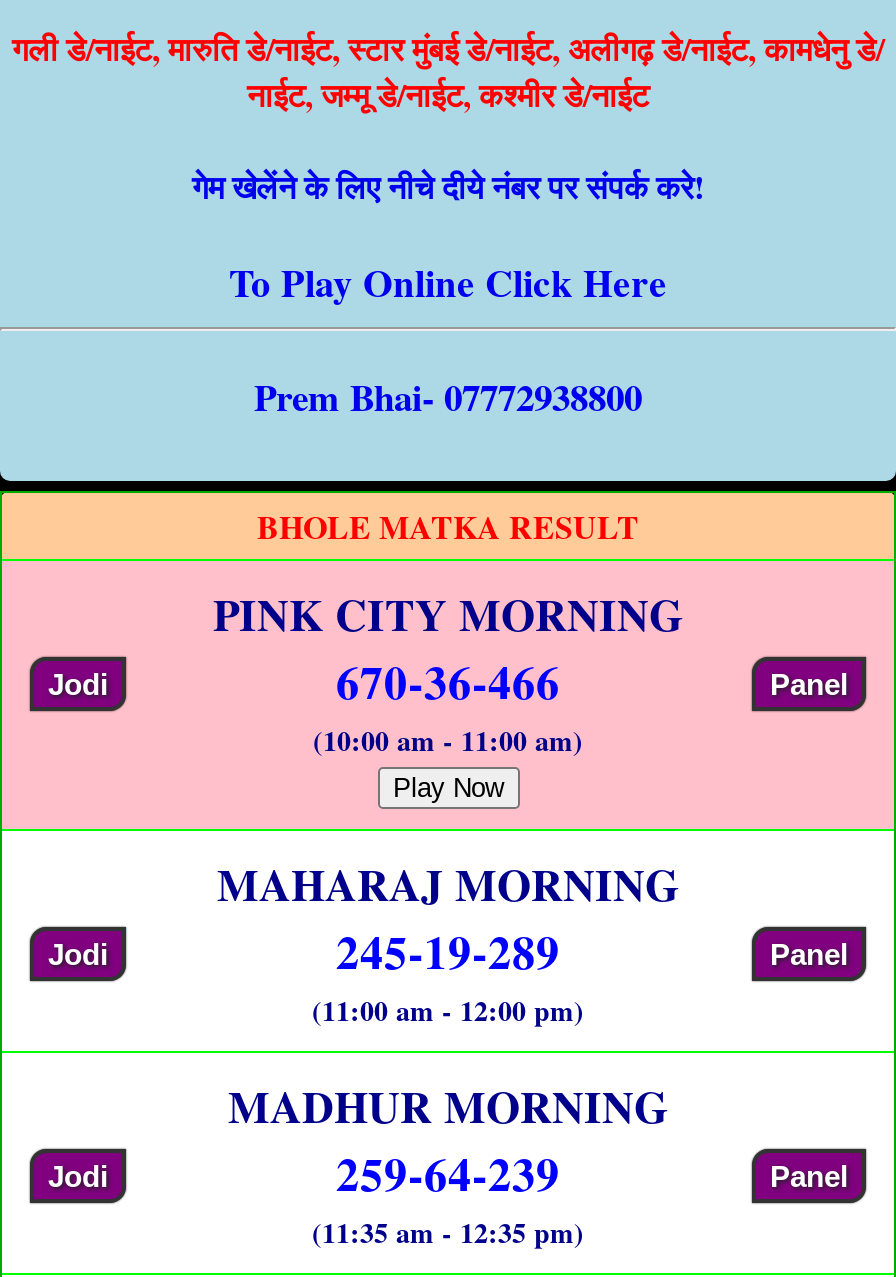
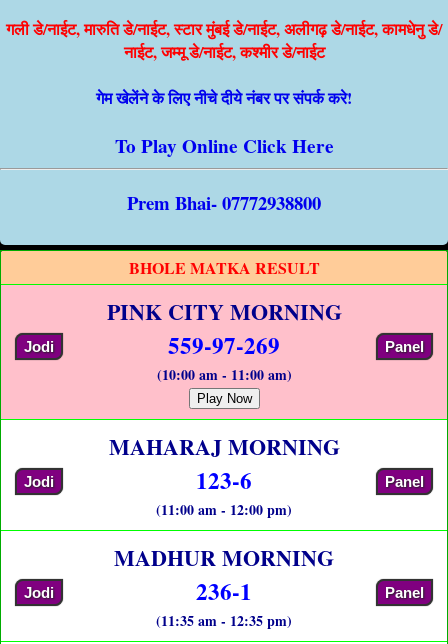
[336,647,560,715] 670-36-466 -> [168,328,280,362] 559-97-269
[336,917,560,985] 245-19-289 -> [196,463,252,497] 123-6
[336,1139,560,1207] 259-64-239 -> [196,574,252,608] 236-1

